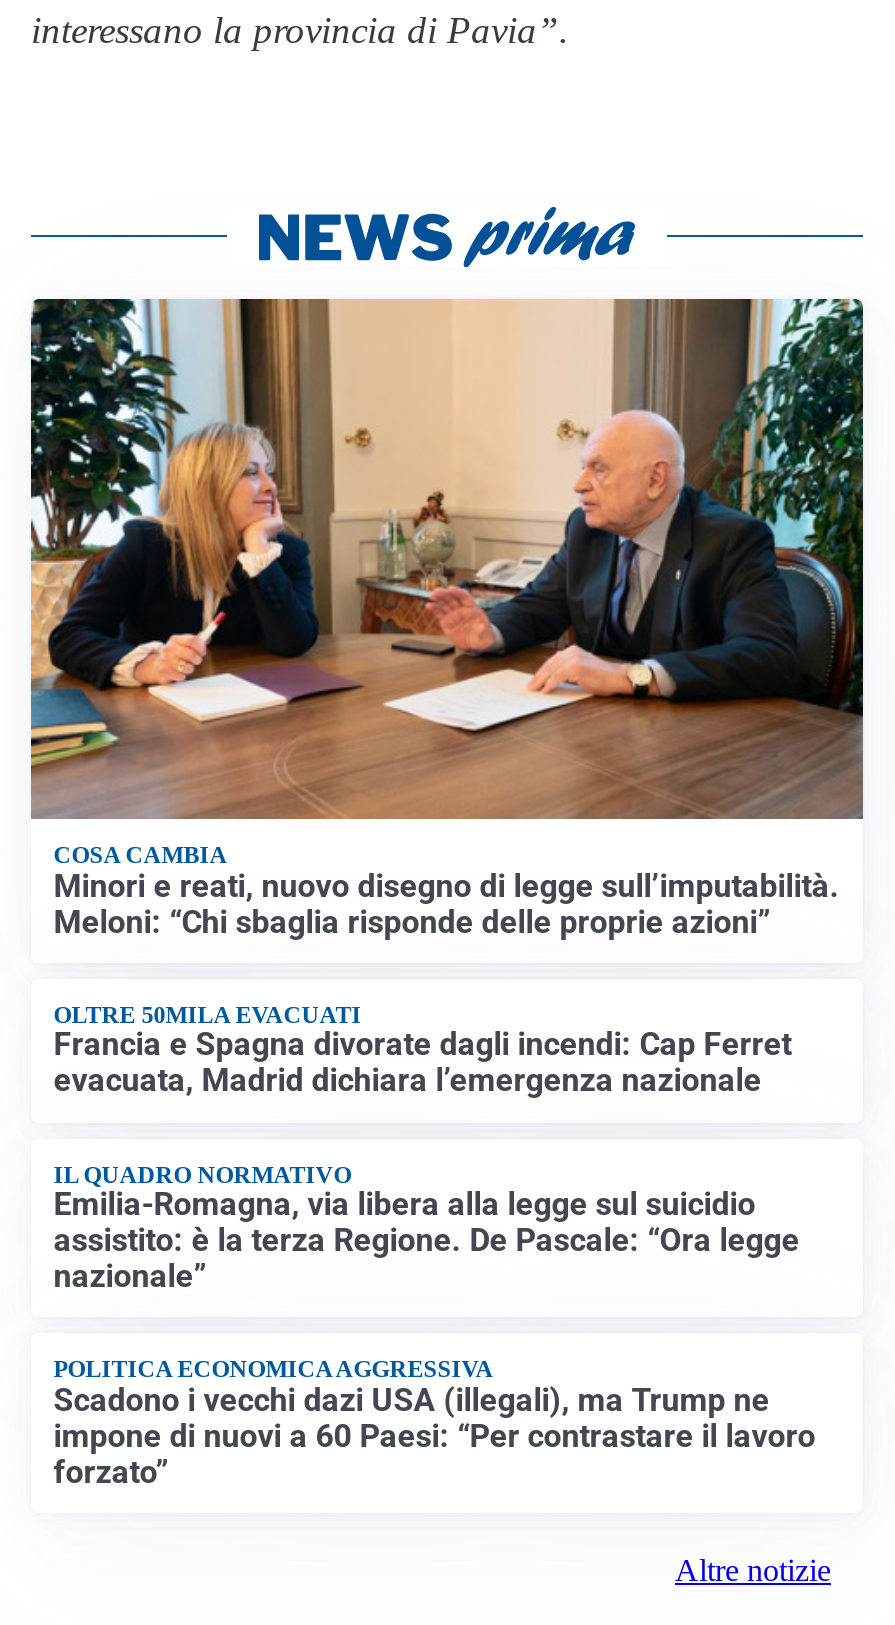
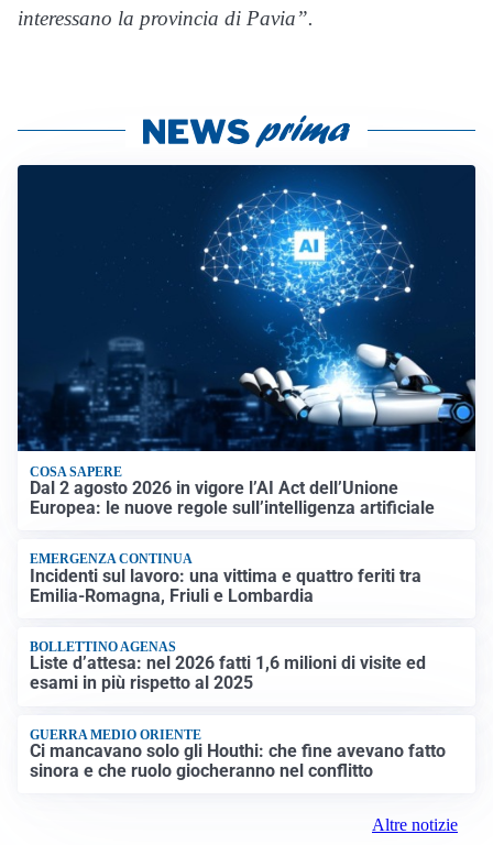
[29,296,865,940] [image] | COSA CAMBIA | Minori e reati, nuovo disegno di legge sull’imputabilità. | Meloni: “Chi sbaglia risponde delle proprie azioni” -> [17,164,476,518] [image] | COSA SAPERE | Dal 2 agosto 2026 in vigore l’AI Act dell’Unione | Europea: le nuove regole sull’intelligenza artificiale
[53,1001,791,1099] OLTRE 50MILA EVACUATI | Francia e Spagna divorate dagli incendi: Cap Ferret | evacuata, Madrid dichiara l’emergenza nazionale -> [30,552,422,606] EMERGENZA CONTINUA | Incidenti sul lavoro: una vittima e quattro feriti tra | Emilia-Romagna, Friuli e Lombardia
[53,1160,799,1295] IL QUADRO NORMATIVO | Emilia-Romagna, via libera alla legge sul suicidio | assistito: è la terza Regione. De Pascale: “Ora legge | nazionale” -> [30,639,426,694] BOLLETTINO AGENAS | Liste d’attesa: nel 2026 fatti 1,6 milioni di visite ed | esami in più rispetto al 2025
[53,1356,815,1490] POLITICA ECONOMICA AGGRESSIVA | Scadono i vecchi dazi USA (illegali), ma Trump ne | impone di nuovi a 60 Paesi: “Per contrastare il lavoro | forzato” -> [30,727,446,781] GUERRA MEDIO ORIENTE | Ci mancavano solo gli Houthi: che fine avevano fatto | sinora e che ruolo giocheranno nel conflitto

